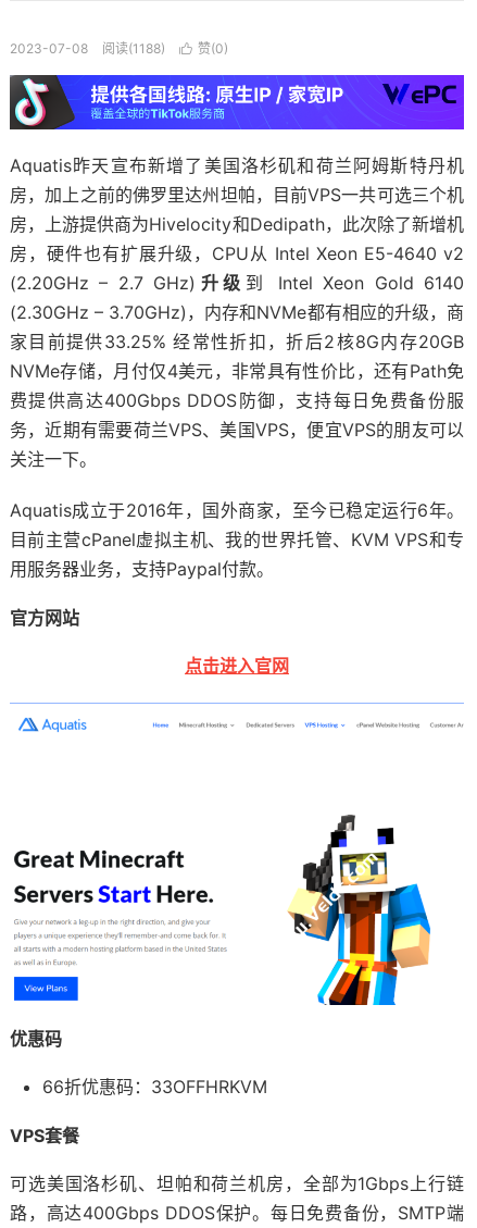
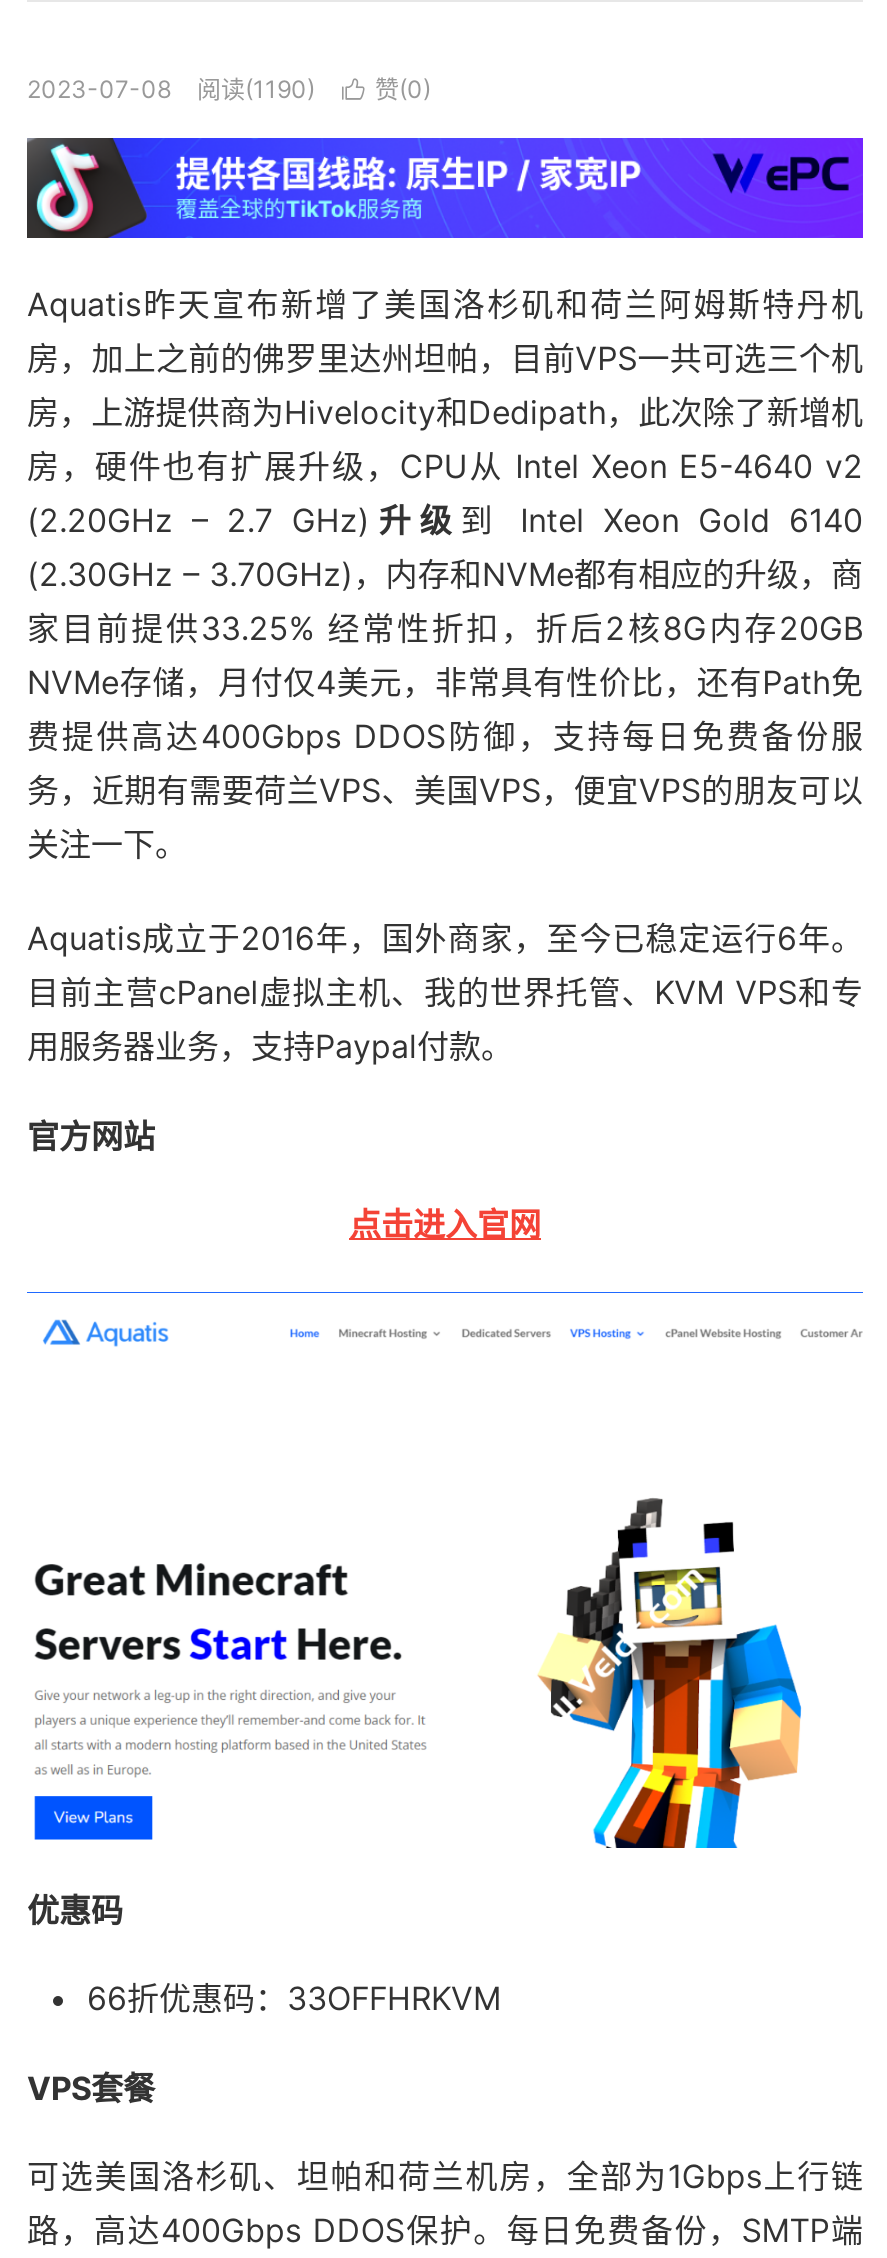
[102,40,165,57] 阅读(1188) -> [197,74,315,104] 阅读(1190)

